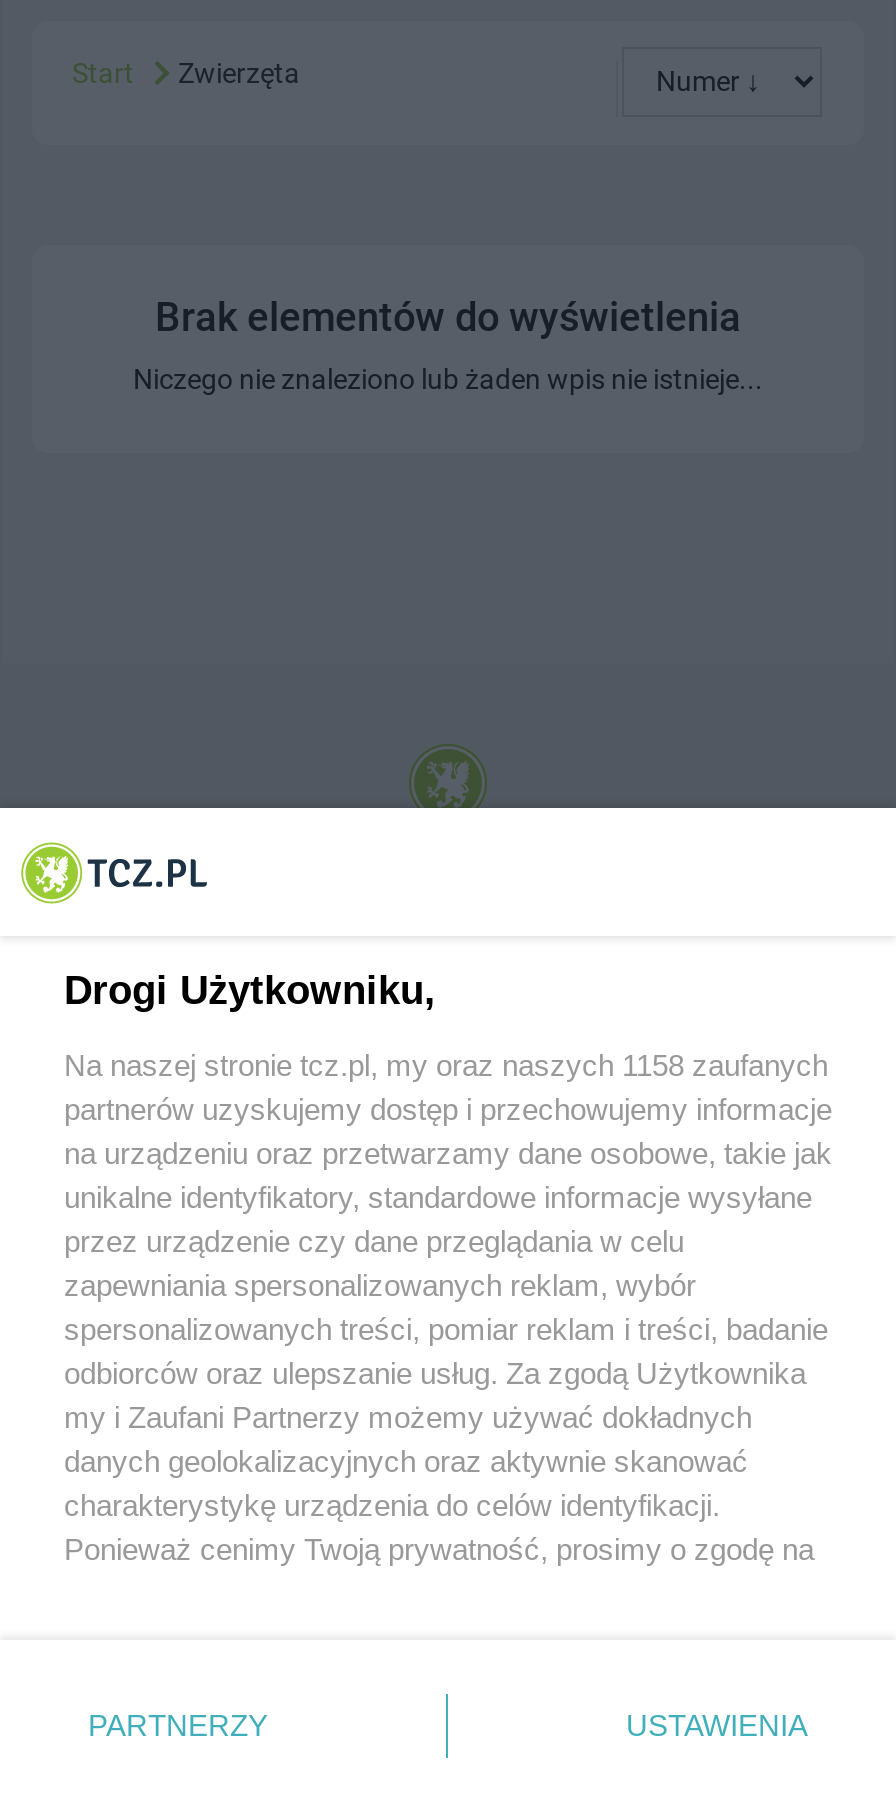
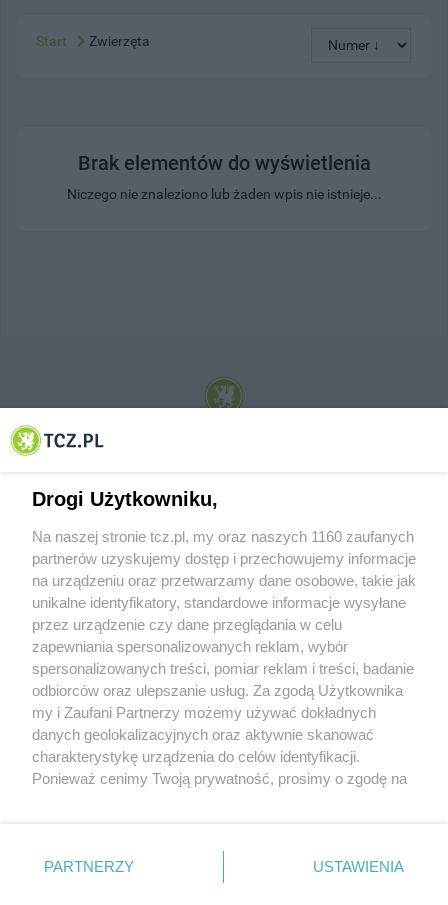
[64,1047,828,1081] Na naszej stronie tcz.pl, my oraz naszych 1158 zaufanych -> [32,528,414,545] Na naszej stronie tcz.pl, my oraz naszych 1160 zaufanych

